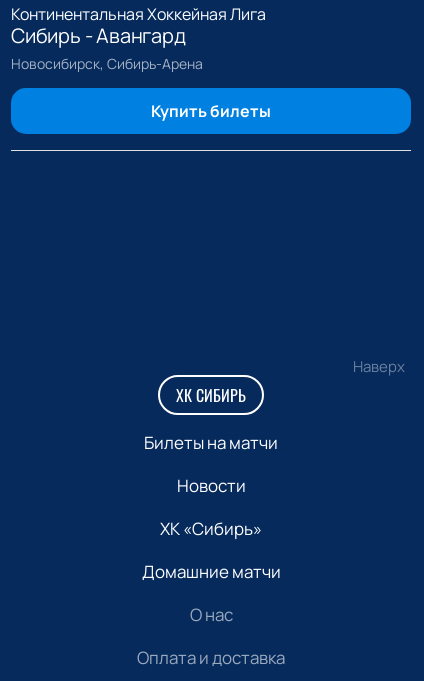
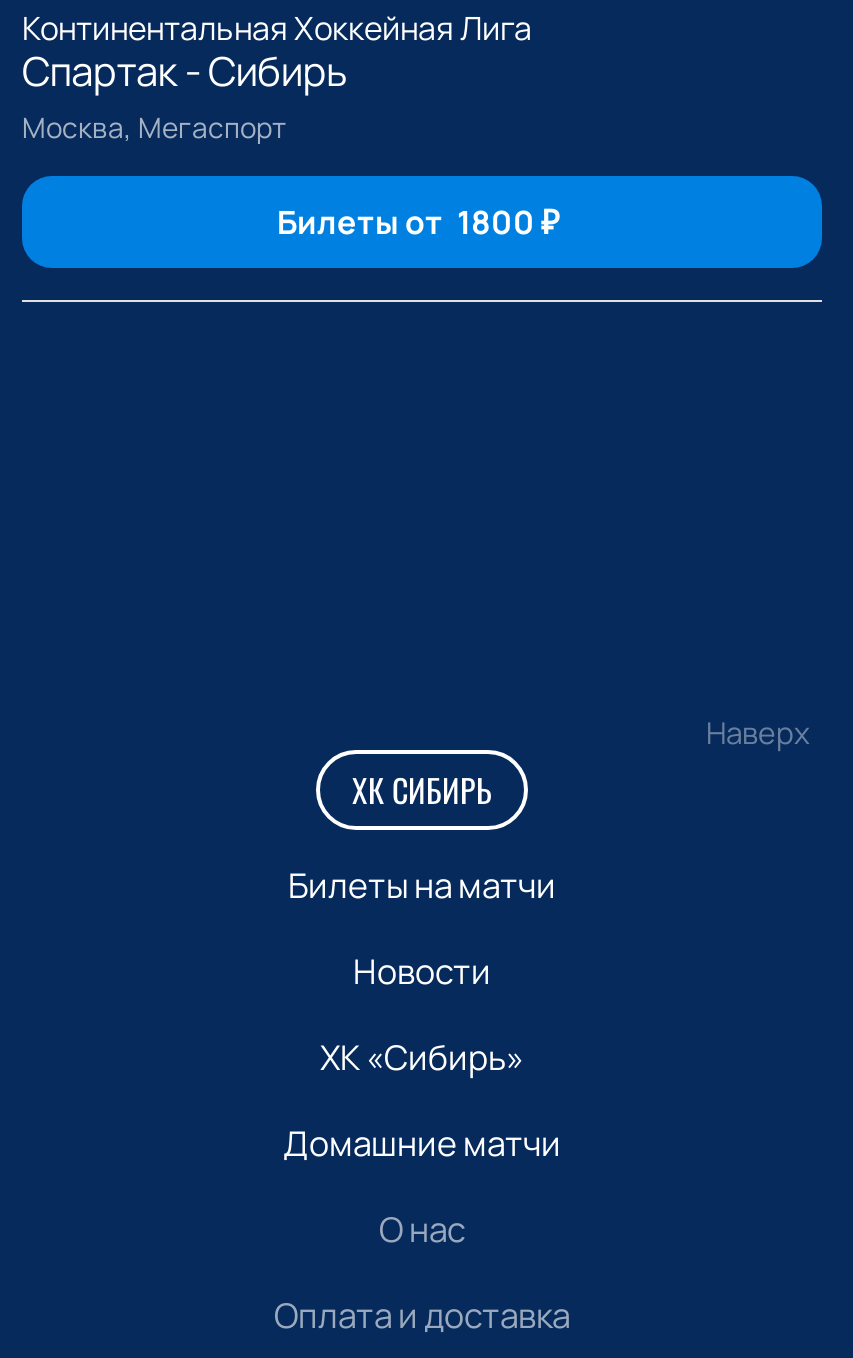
[11,22,203,73] Сибирь - Авангард | Новосибирск, Сибирь-Арена -> [22,45,348,147] Спартак - Сибирь | Москва, Мегаспорт
[151,100,271,122] Купить билеты -> [277,201,559,245] Билеты от 1800 ₽

